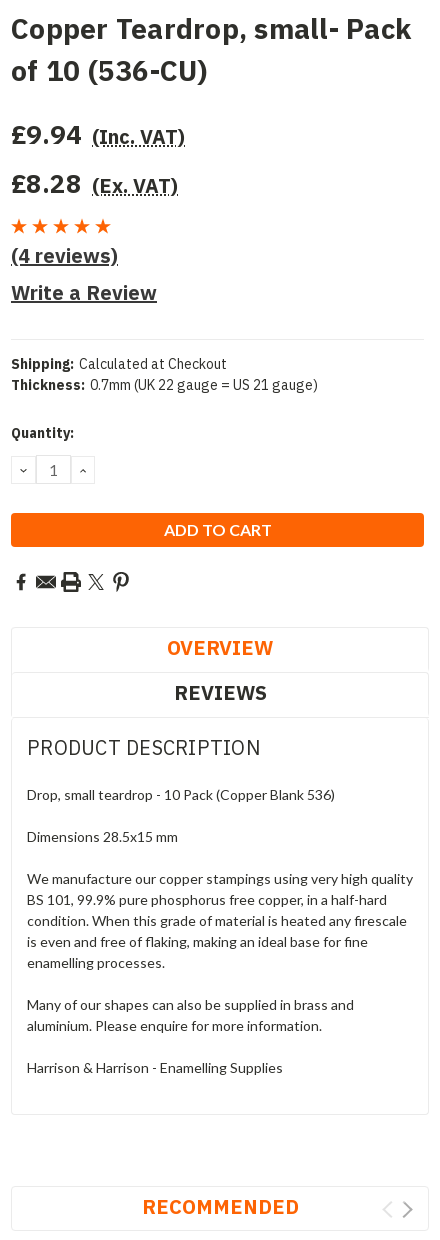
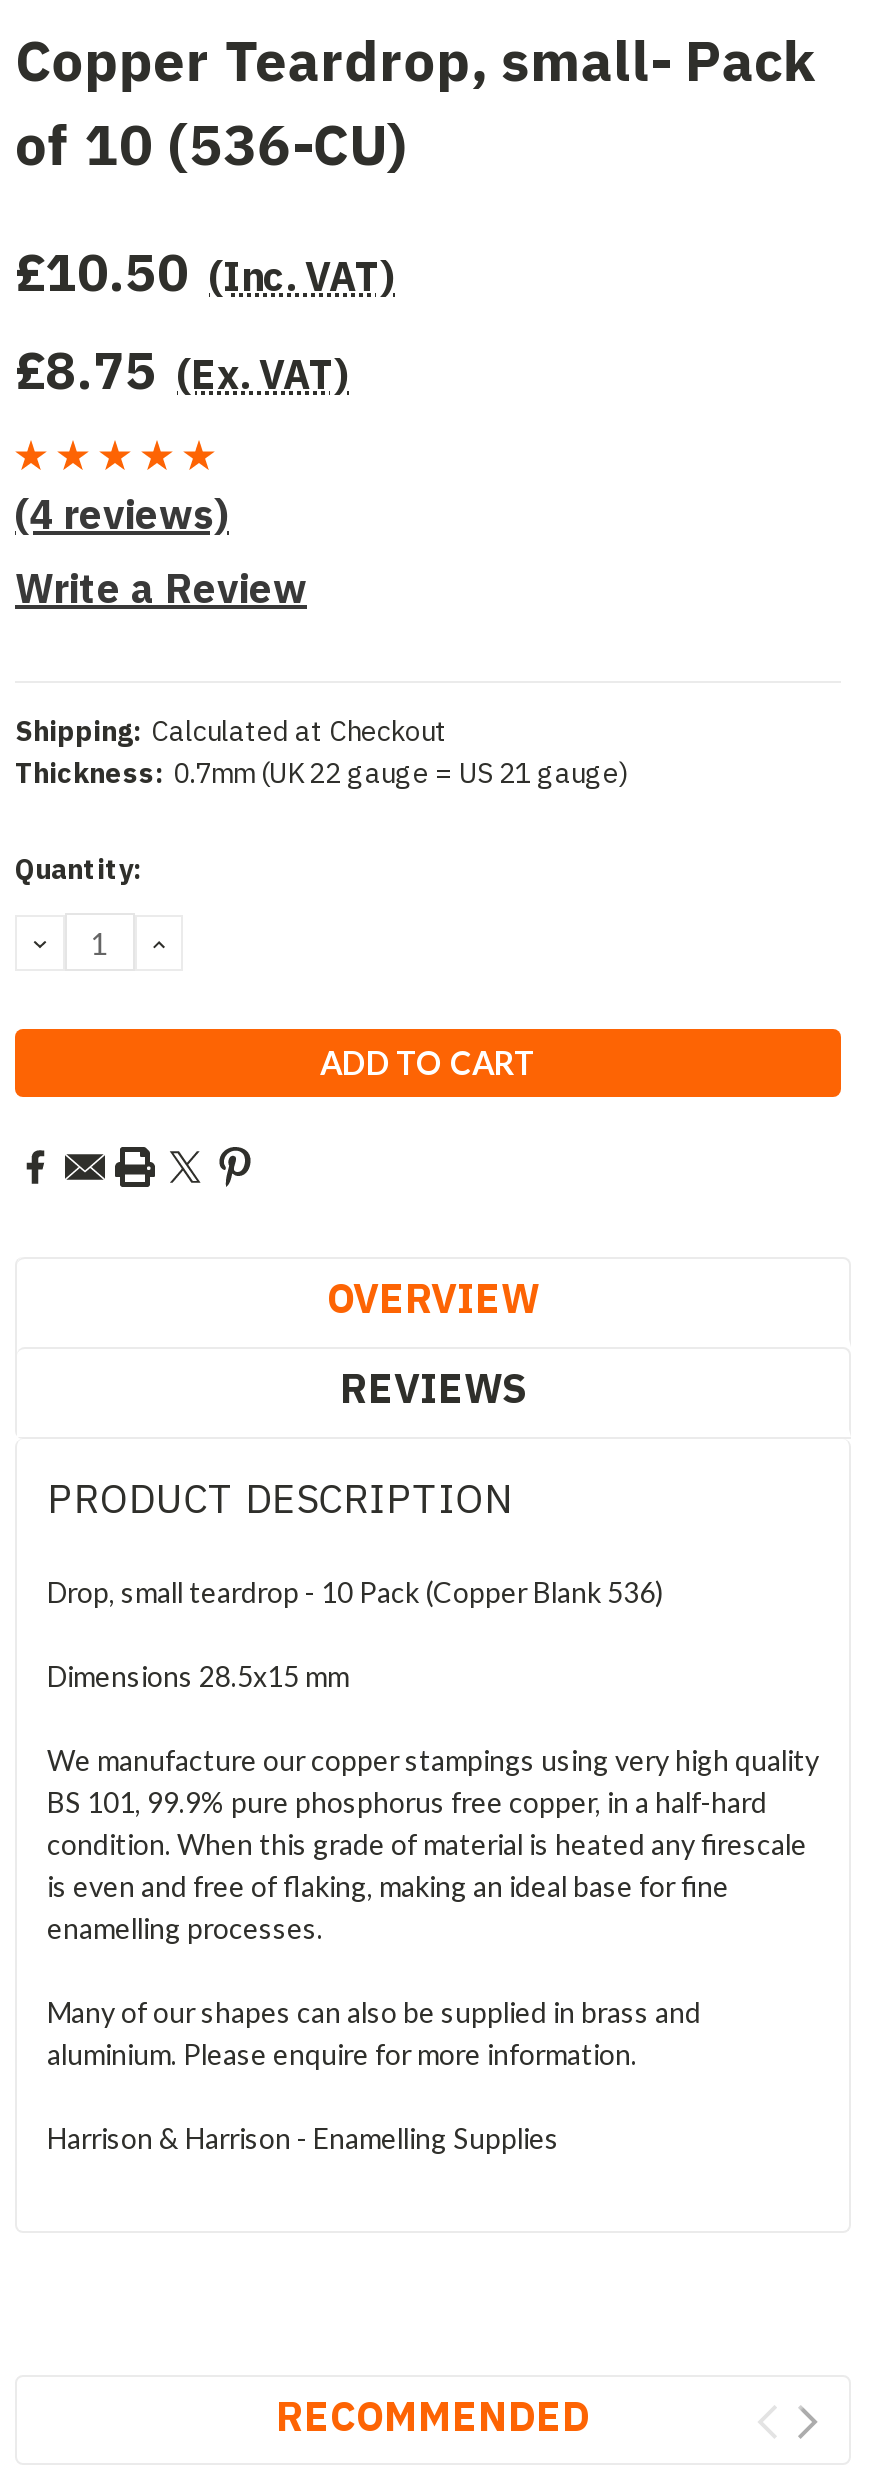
[11,117,185,151] £9.94 (Inc. VAT) -> [15,238,395,306] £10.50 (Inc. VAT)
[11,166,178,200] £8.28 (Ex. VAT) -> [15,336,349,404] £8.75 (Ex. VAT)

